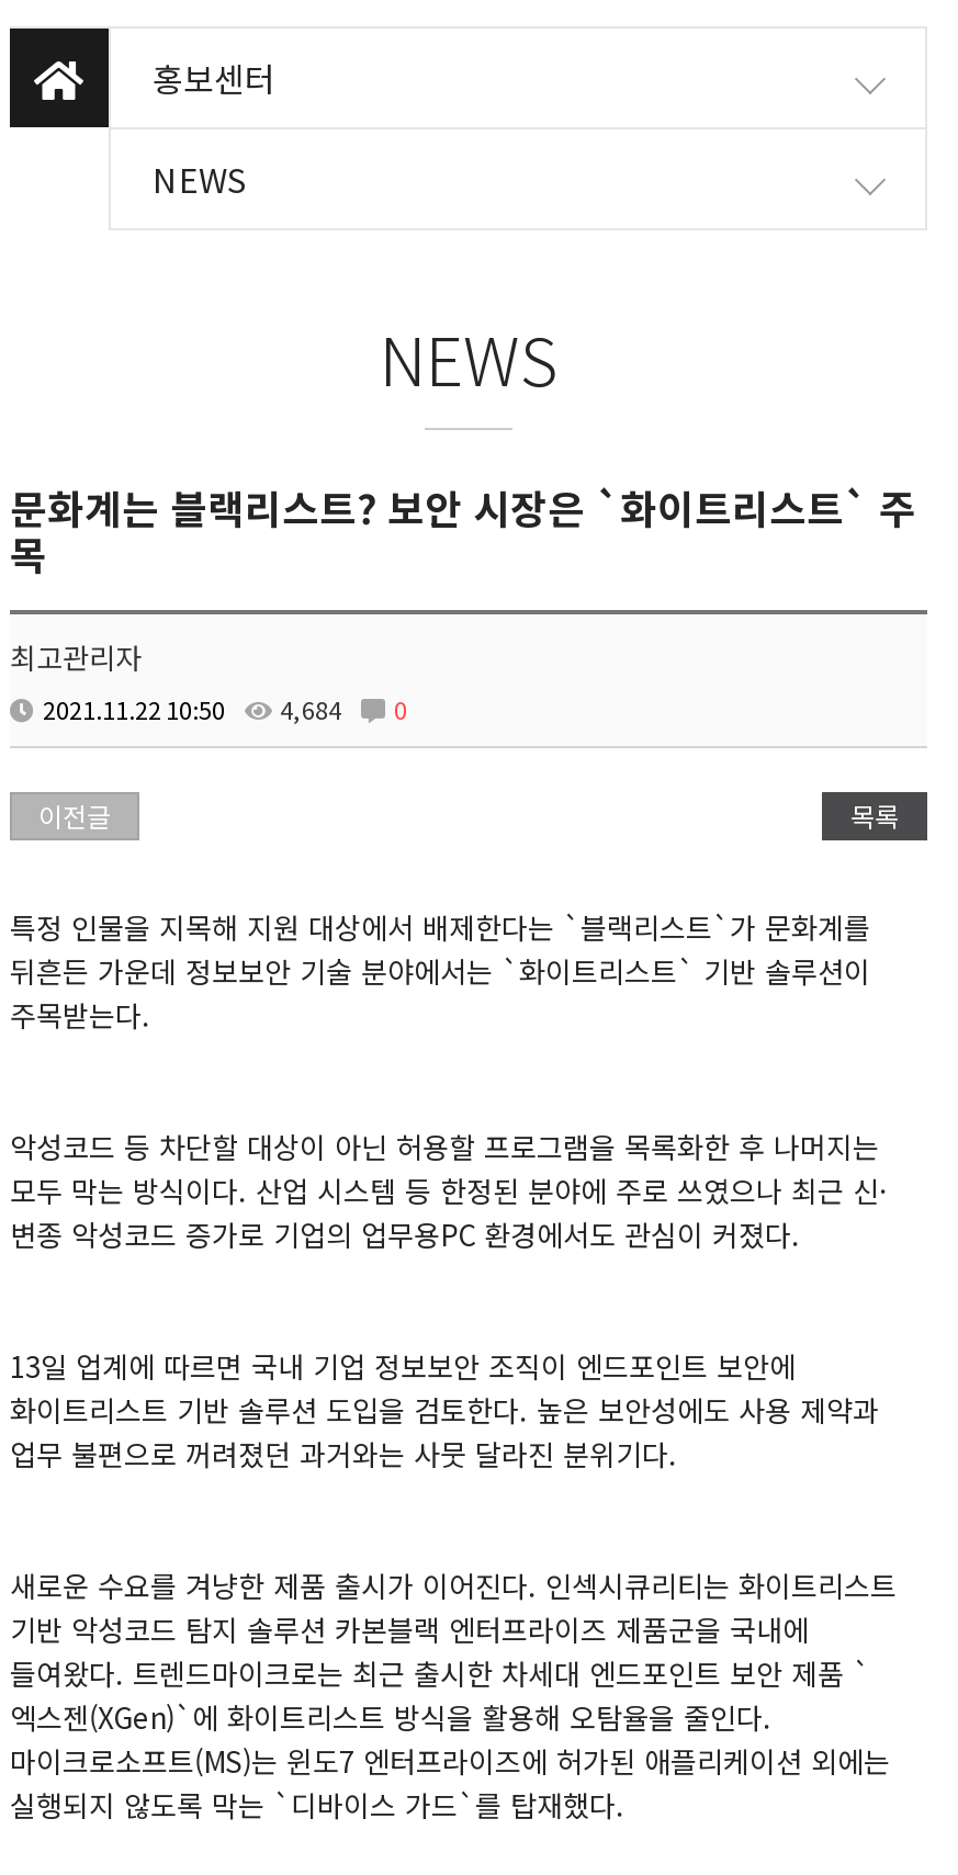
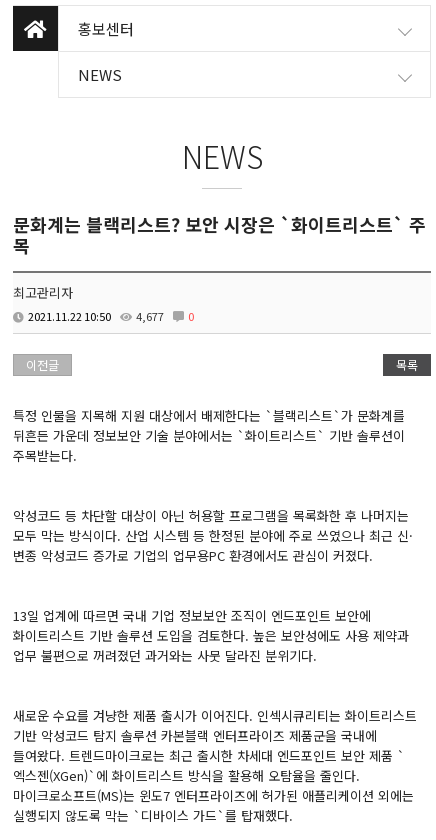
[43,691,407,726] 2021.11.22 10:50 4,684 0 -> [28,308,194,324] 2021.11.22 10:50 4,677 0

